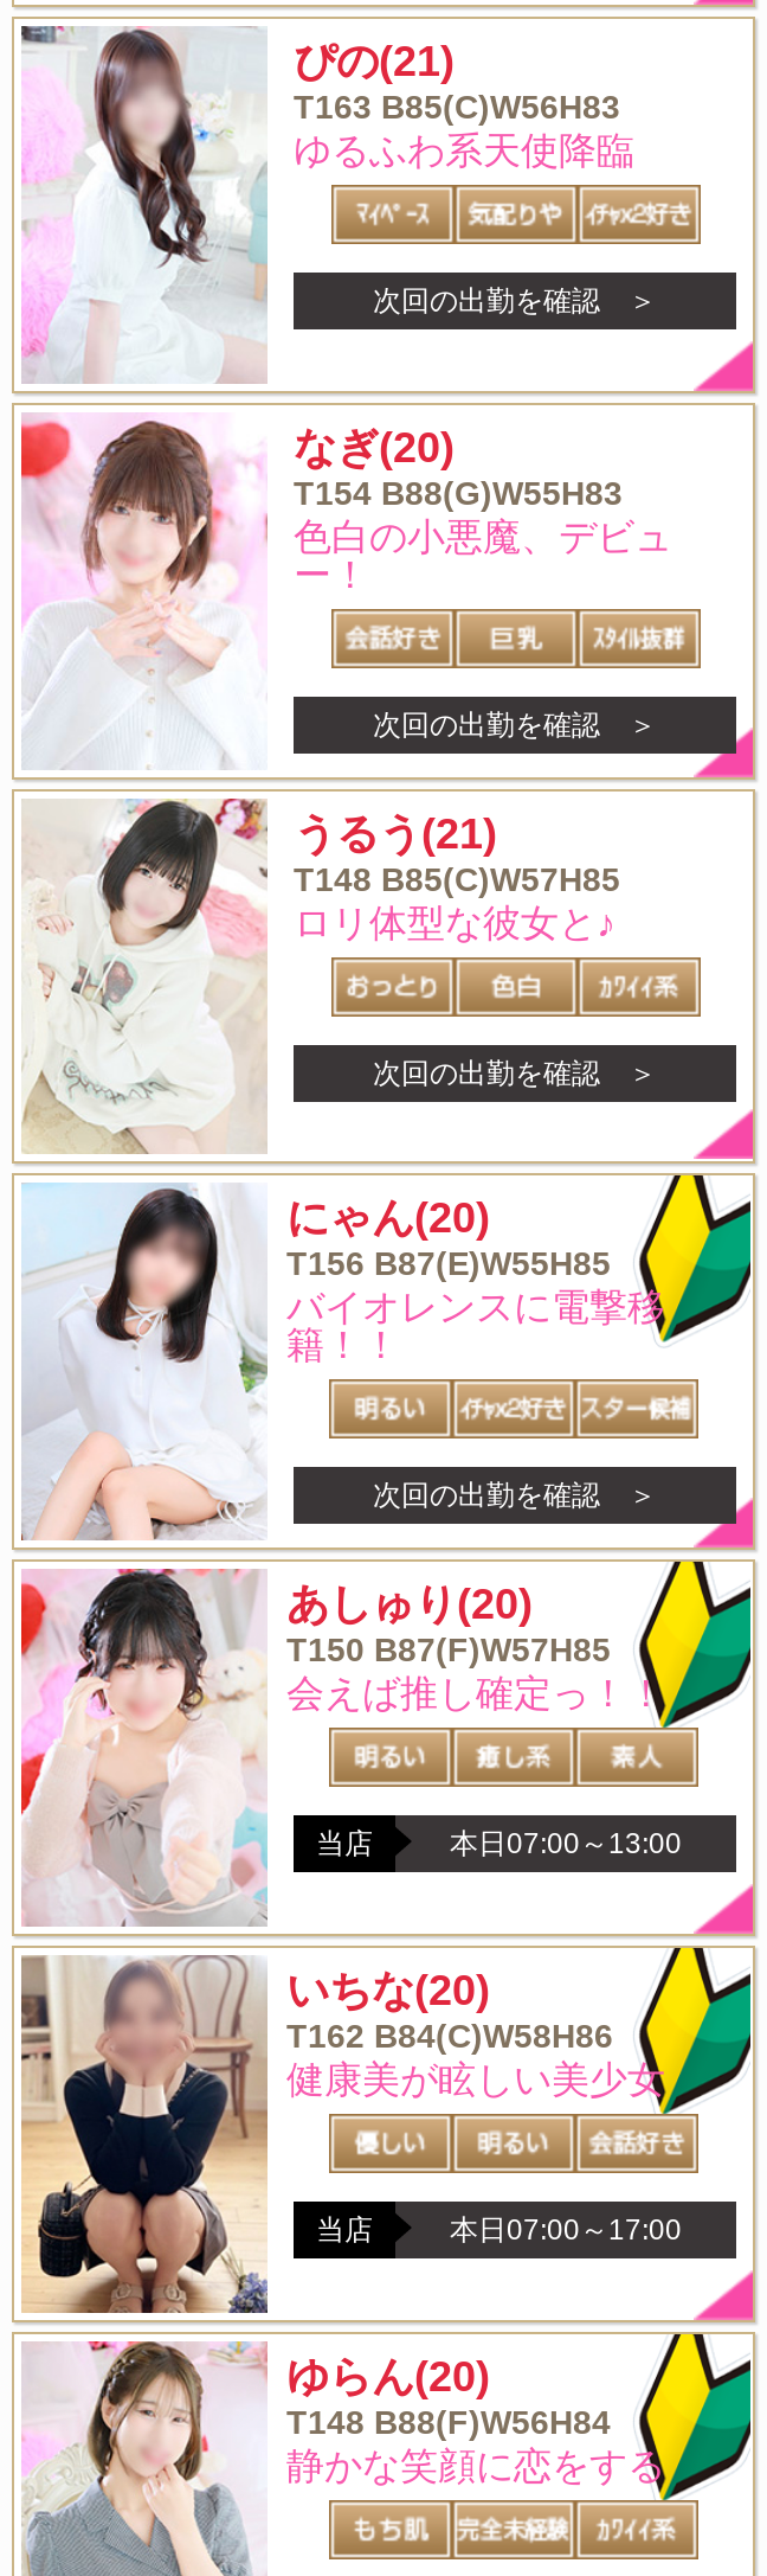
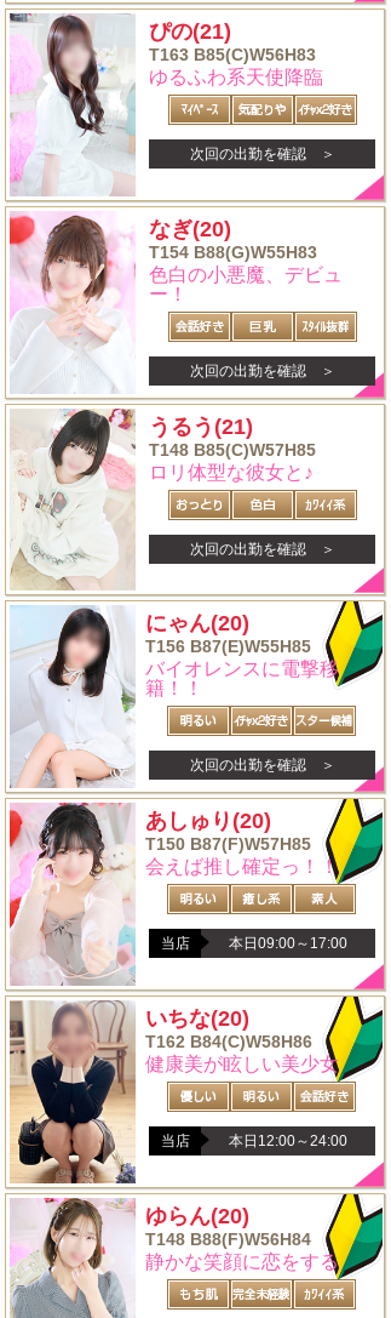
[450,1828,682,1861] 本日07:00～13:00 -> [229,935,347,952] 本日09:00～17:00
[450,2214,682,2247] 本日07:00～17:00 -> [229,1133,347,1150] 本日12:00～24:00

